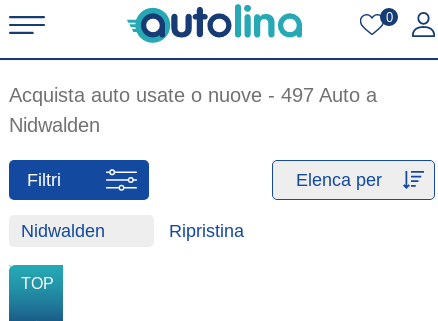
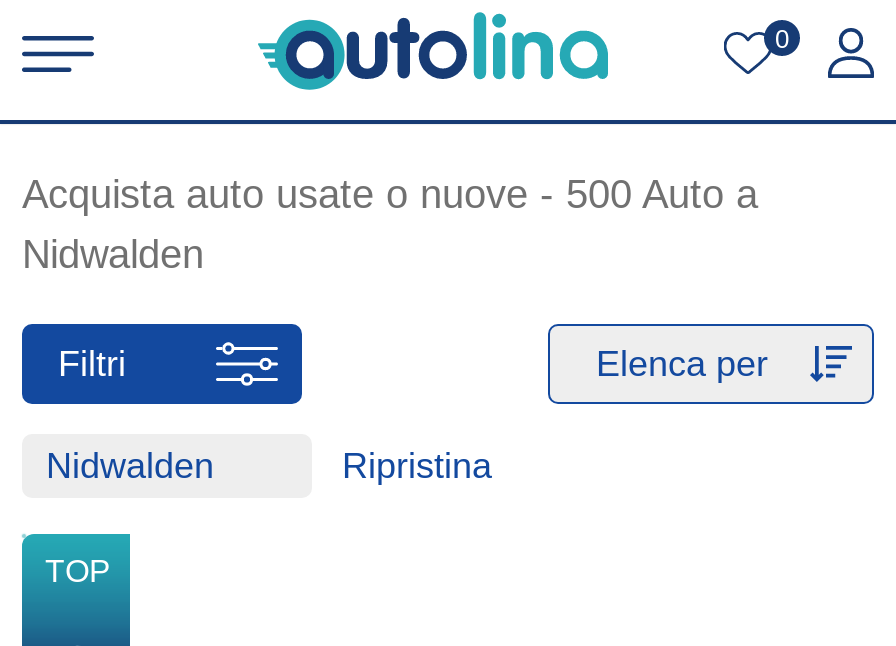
[9,84,377,106] Acquista auto usate o nuove - 497 Auto a -> [22,172,758,216] Acquista auto usate o nuove - 500 Auto a

